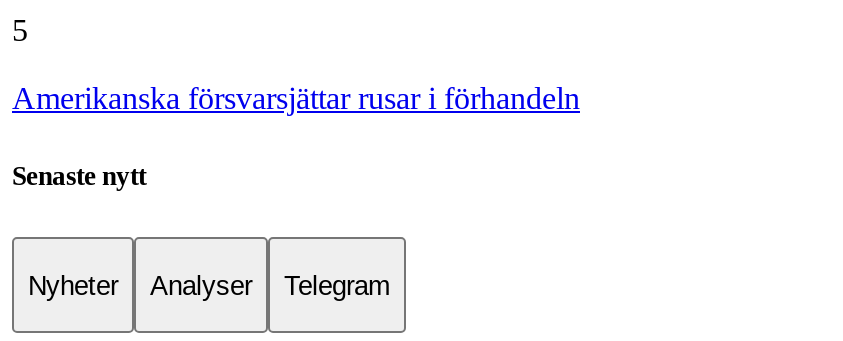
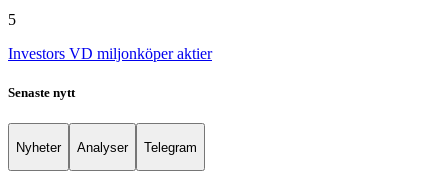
[12,81,580,115] Amerikanska försvarsjättar rusar i förhandeln -> [8,45,212,62] Investors VD miljonköper aktier

